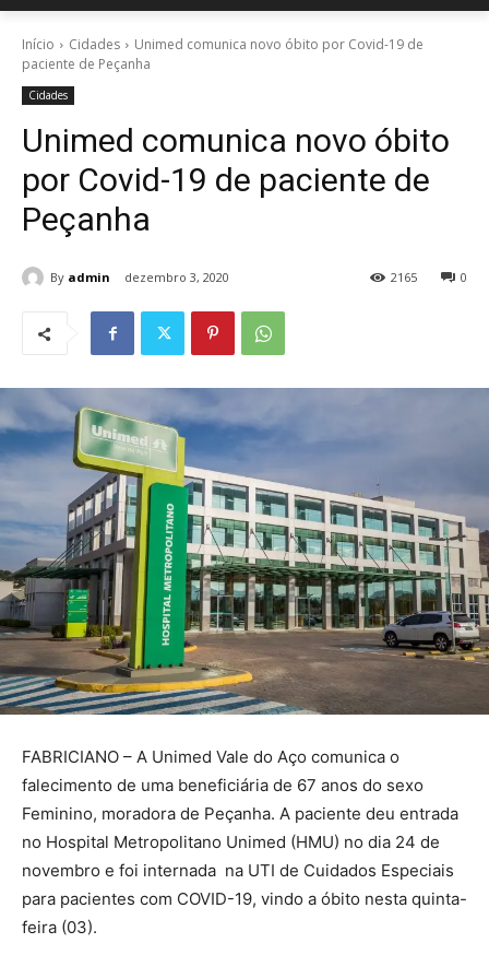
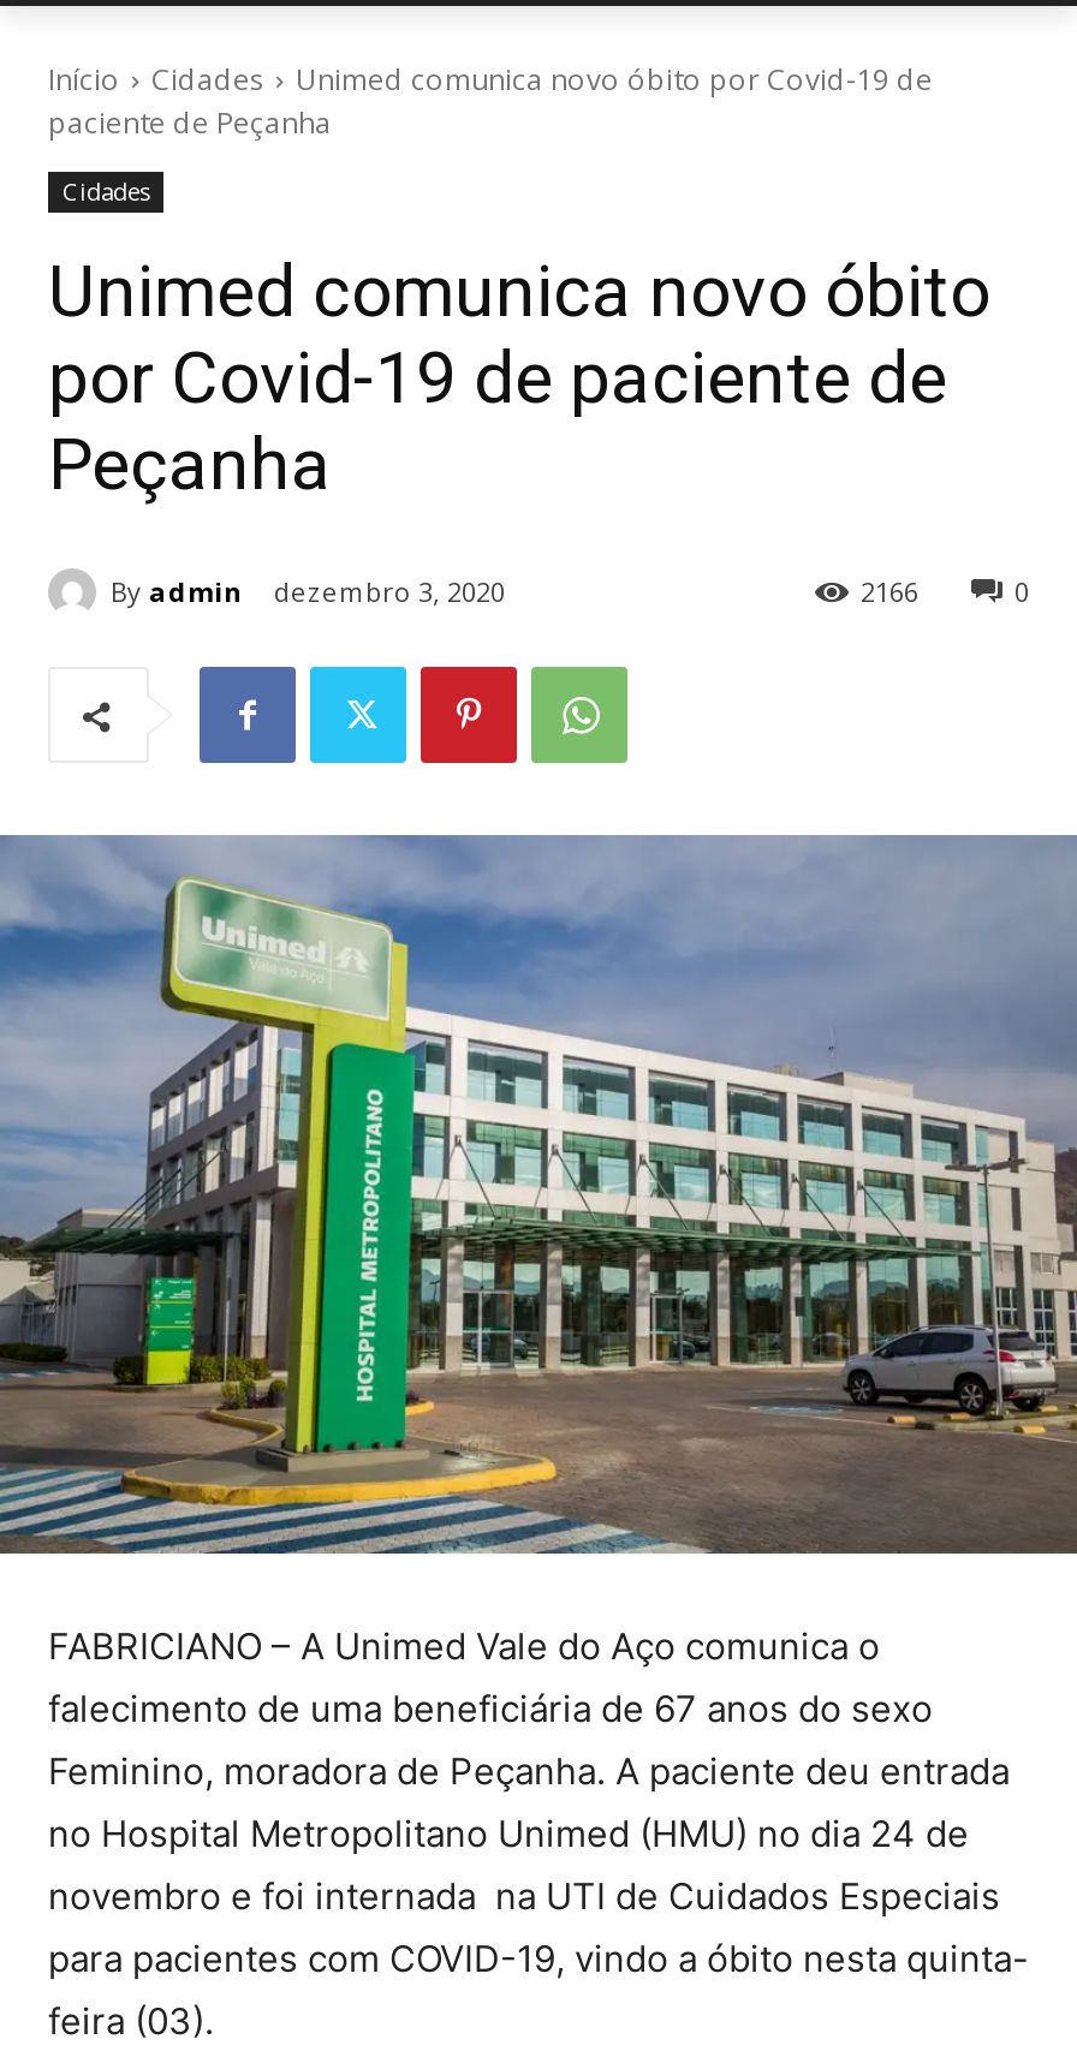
[391,269,417,285] 2165 -> [861,573,918,609] 2166

